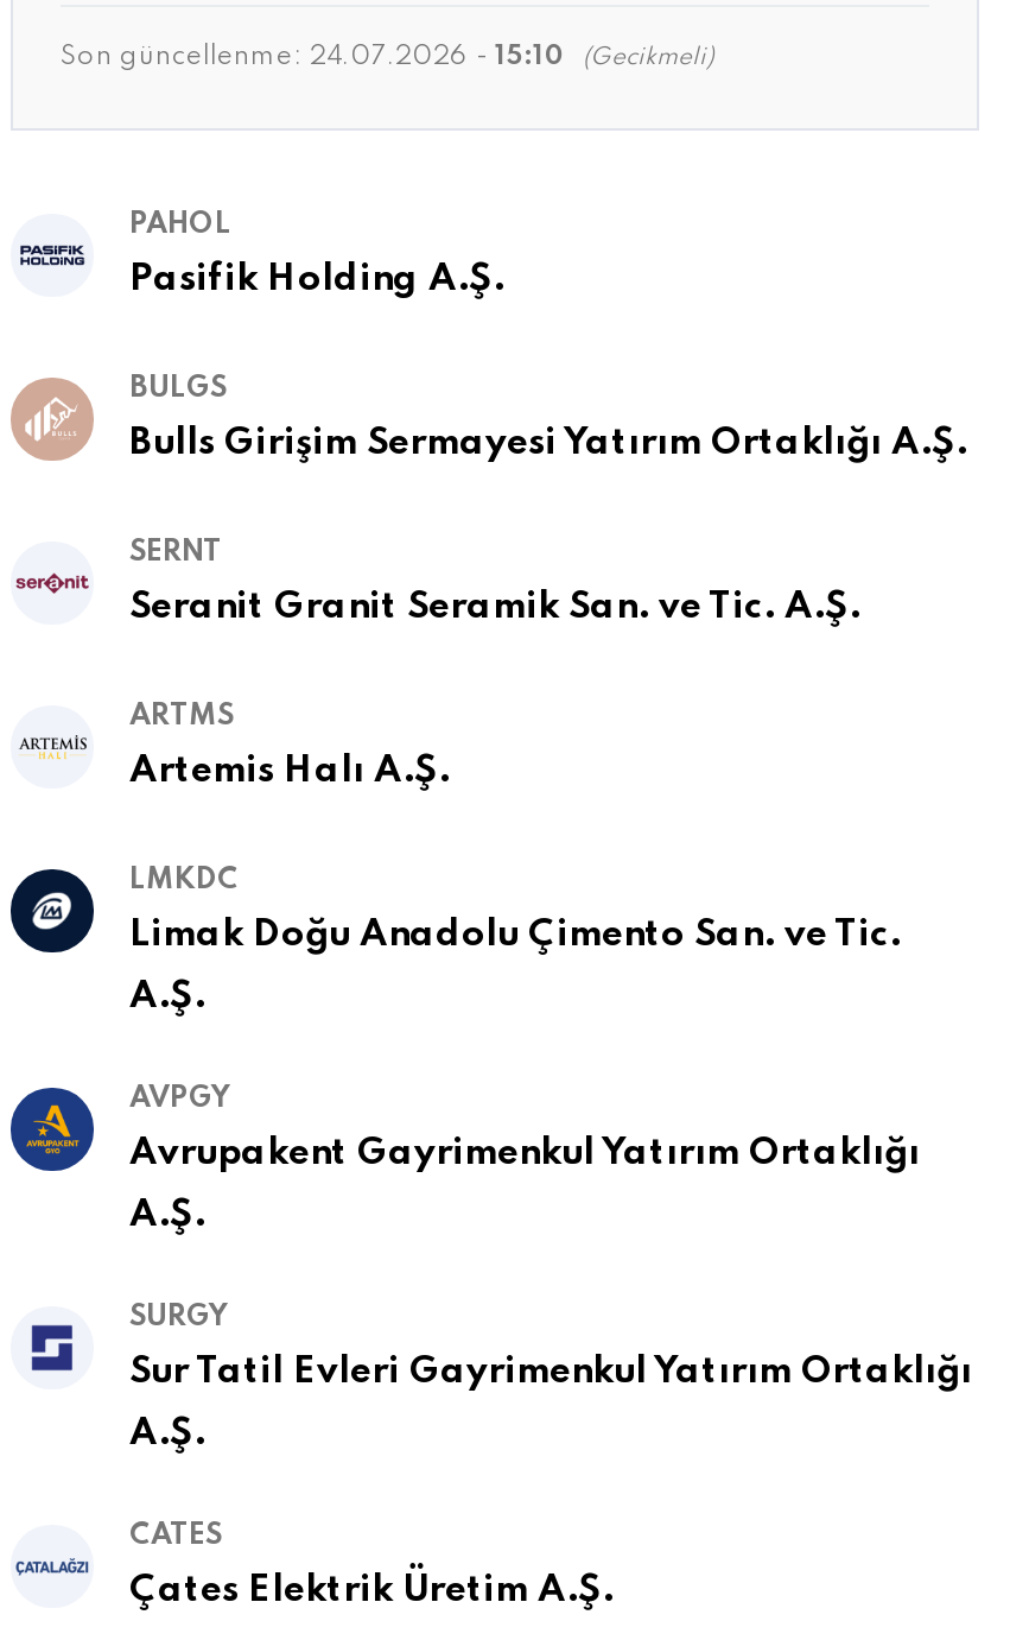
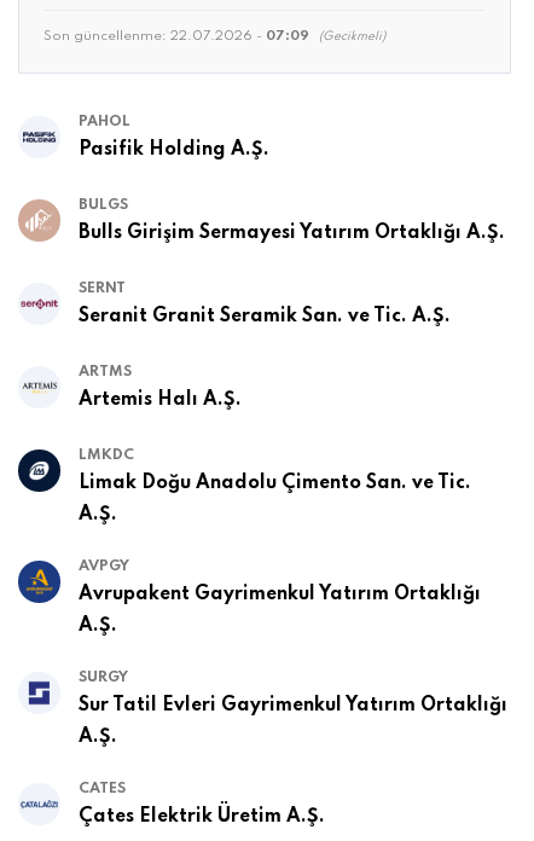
[61,42,564,71] Son güncellenme: 24.07.2026 - 15:10 -> [43,29,309,43] Son güncellenme: 22.07.2026 - 07:09

